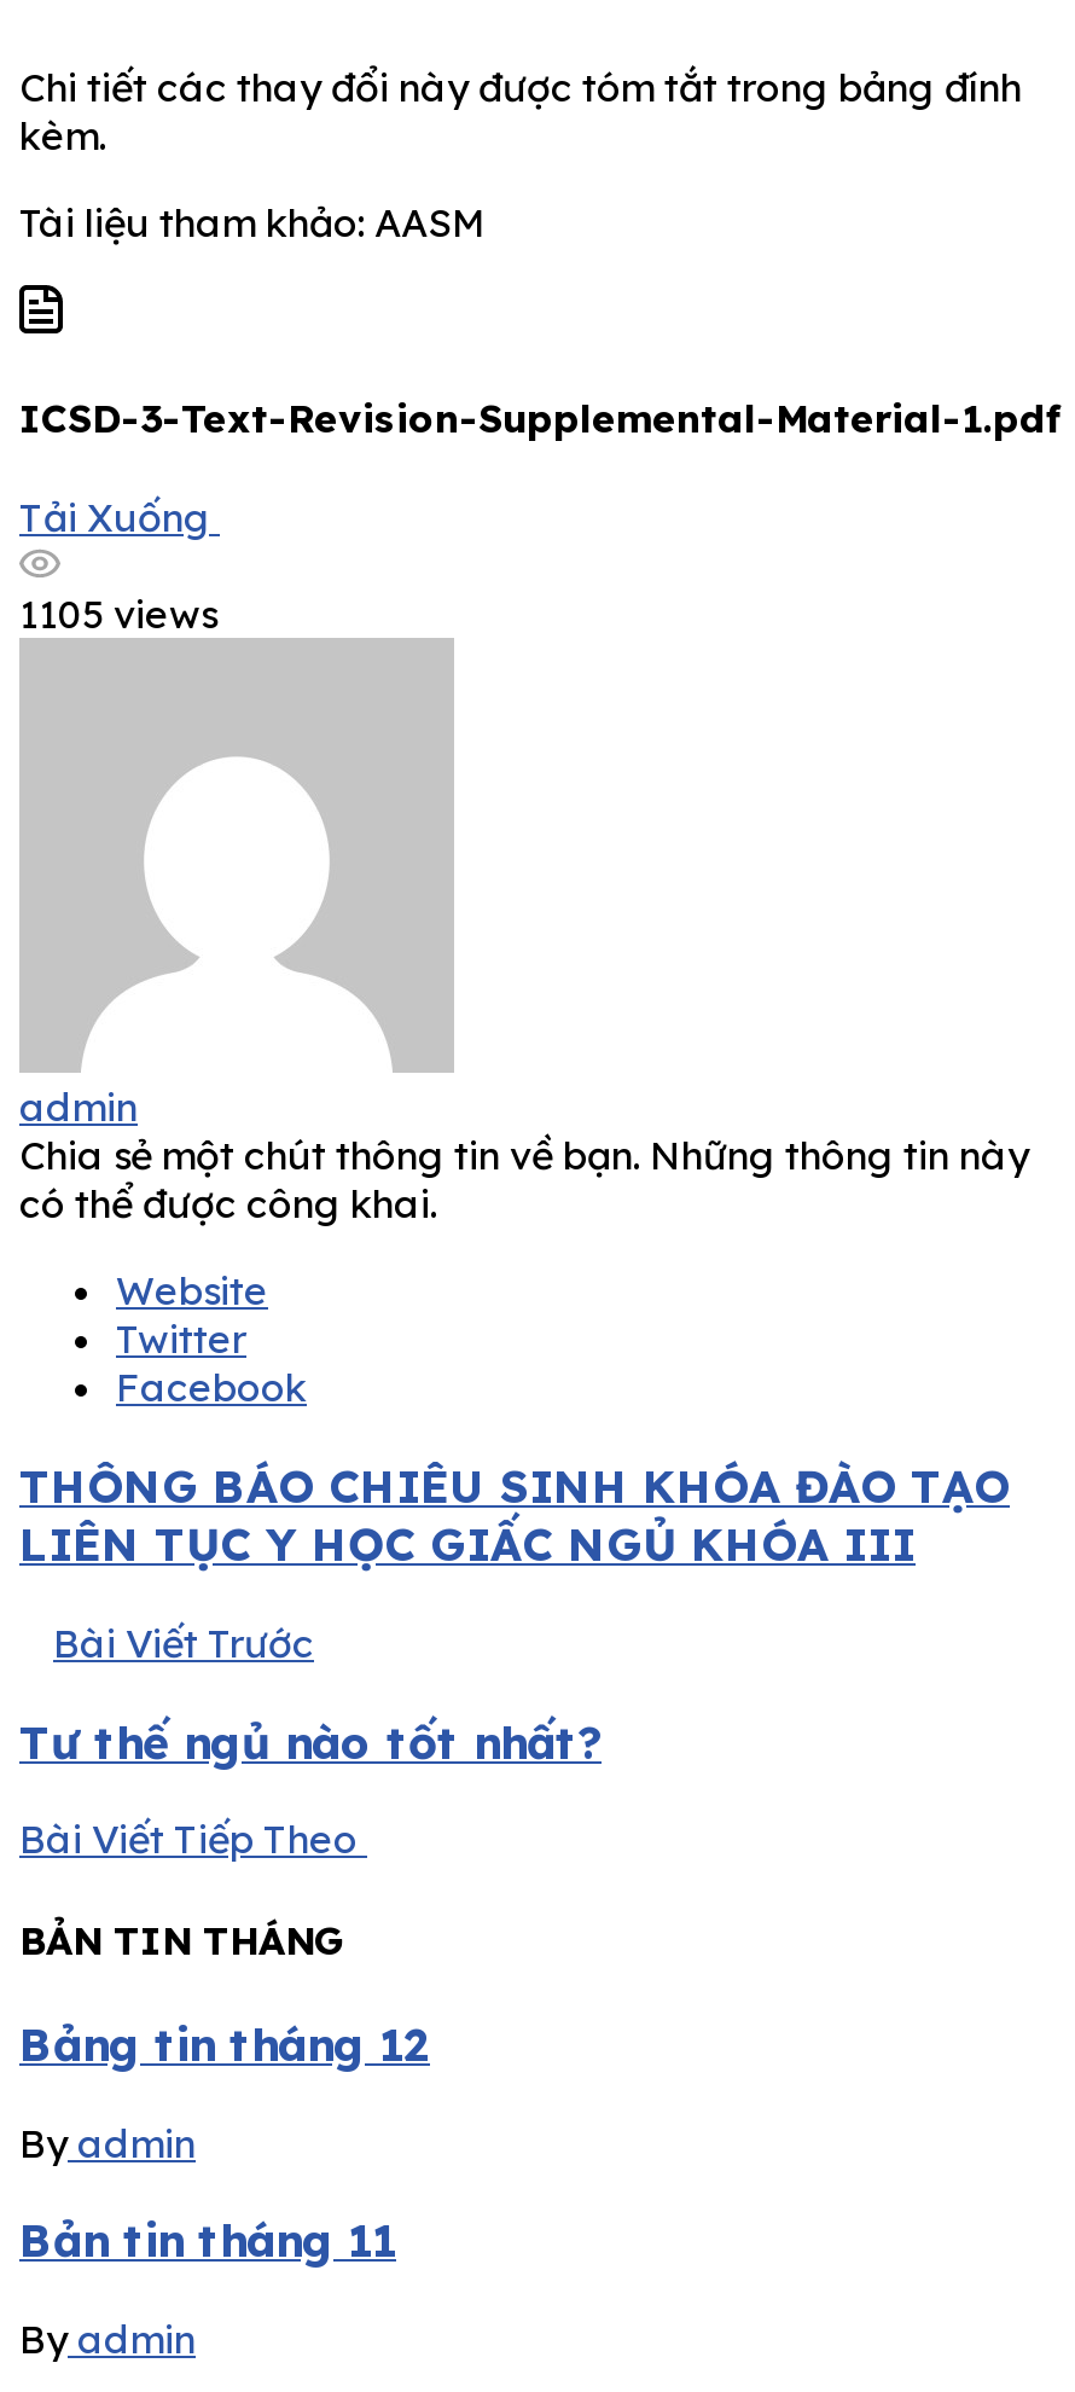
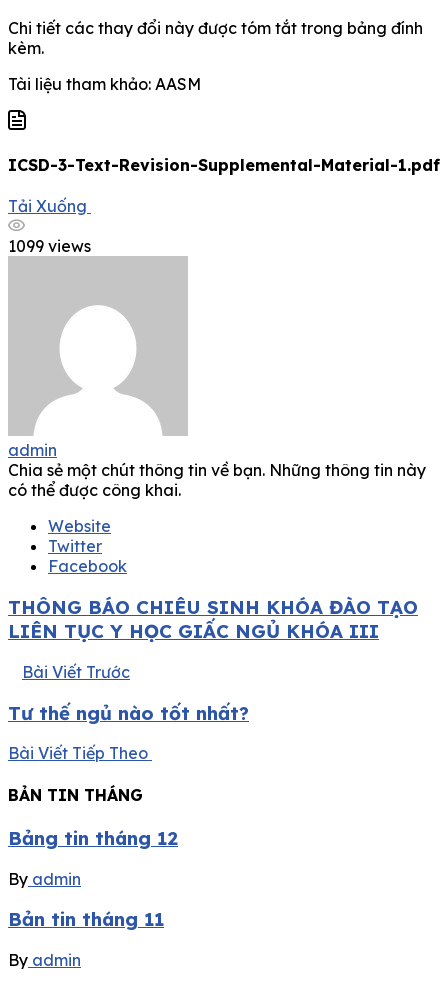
[19,591,217,639] 1105 views -> [8,236,91,256] 1099 views

